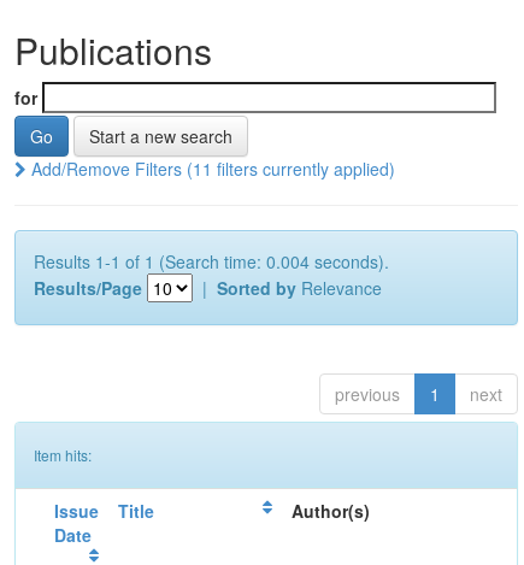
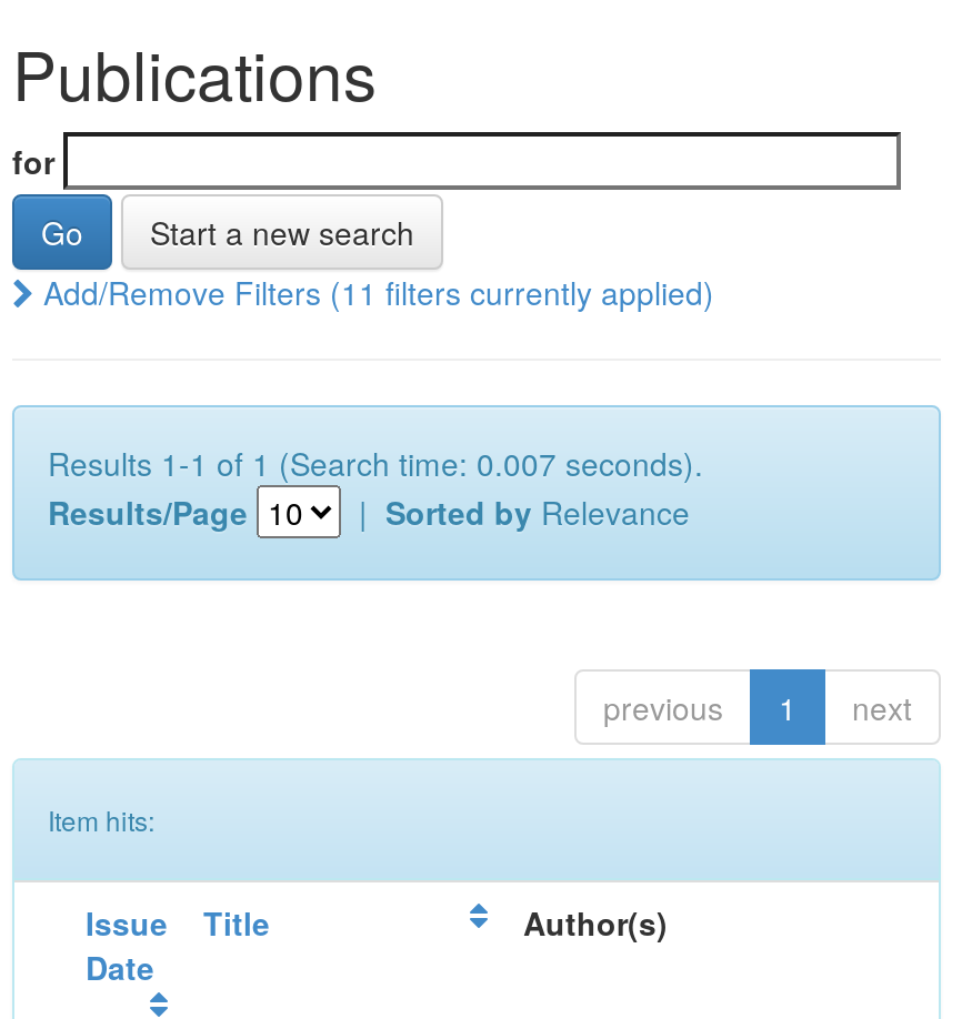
[34,249,389,273] Results 1-1 of 1 (Search time: 0.004 seconds). -> [48,441,703,485] Results 1-1 of 1 (Search time: 0.007 seconds).

